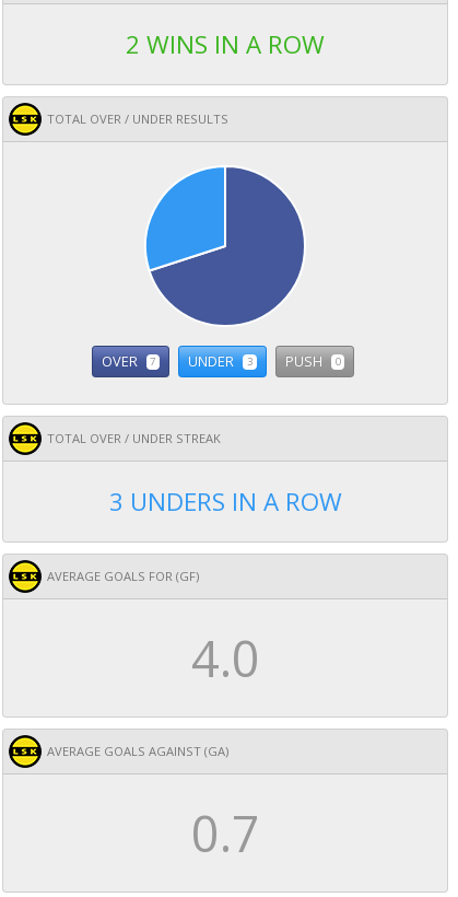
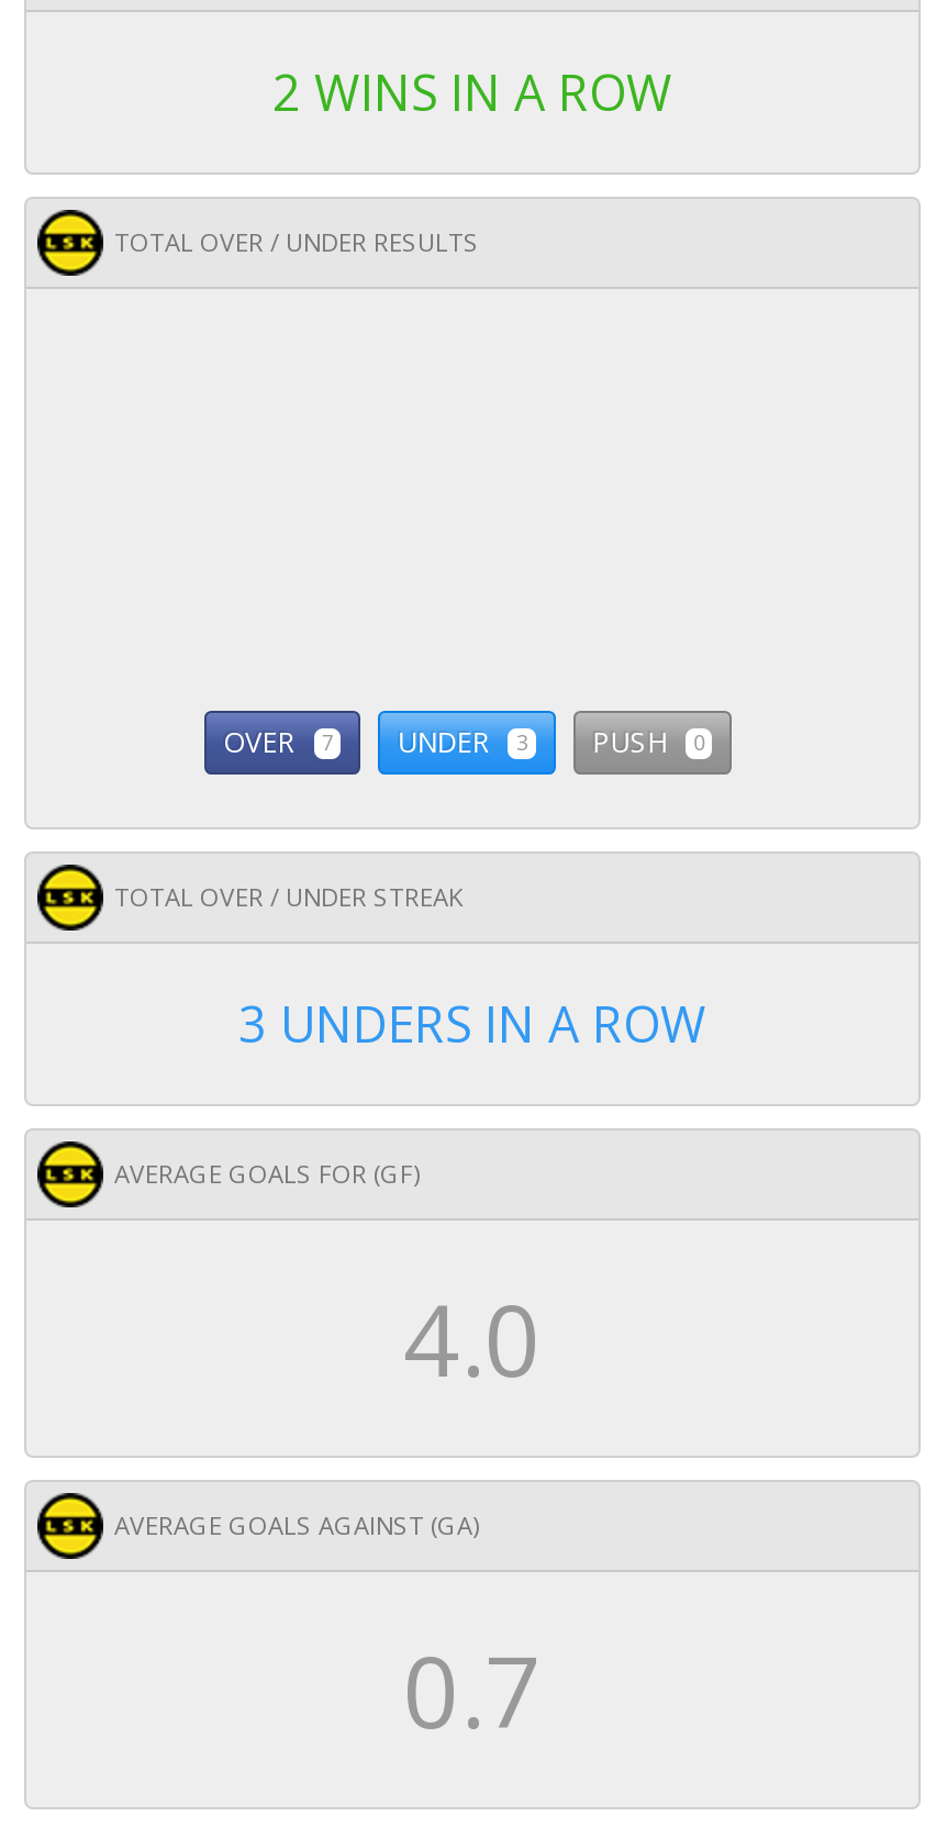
[145,166,305,326] [image] -> none

